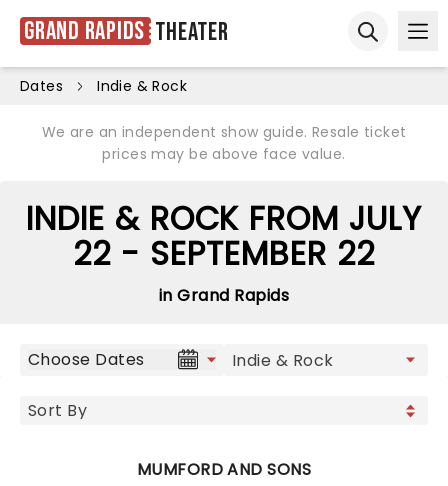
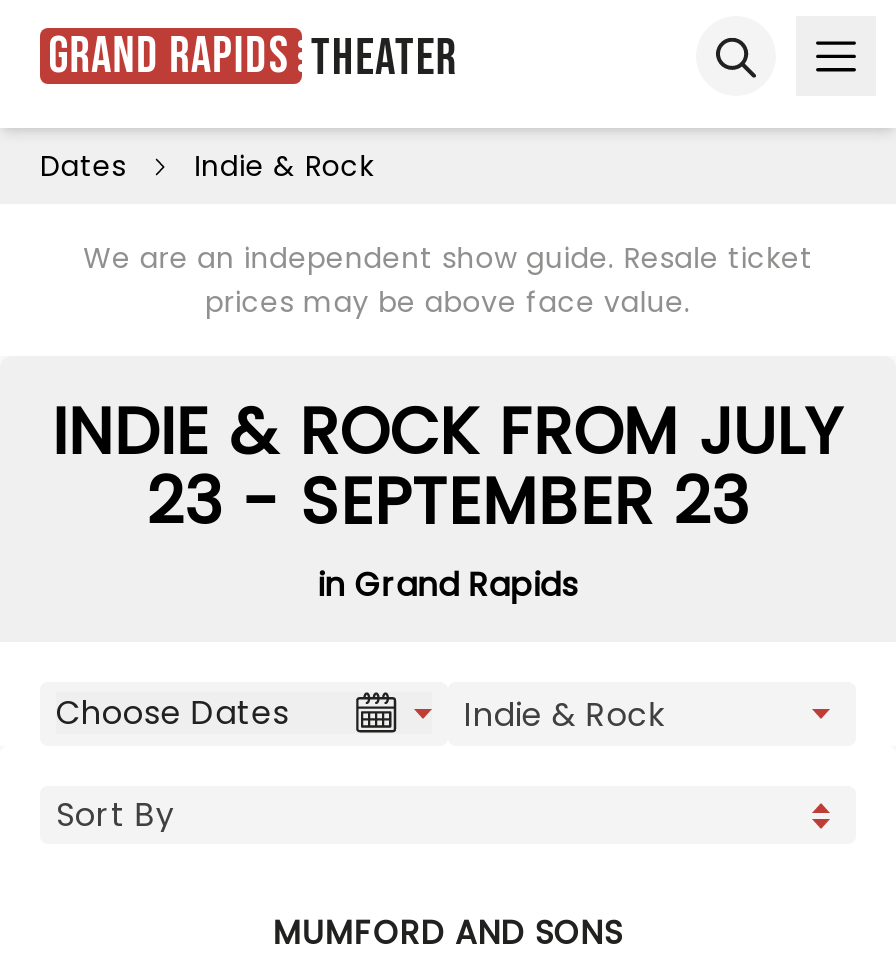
[73,231,375,276] 22 - SEPTEMBER 22 -> [147,456,749,546] 23 - SEPTEMBER 23

